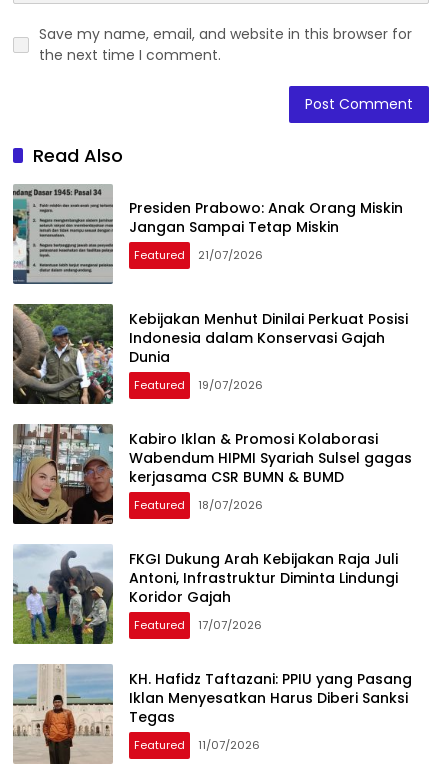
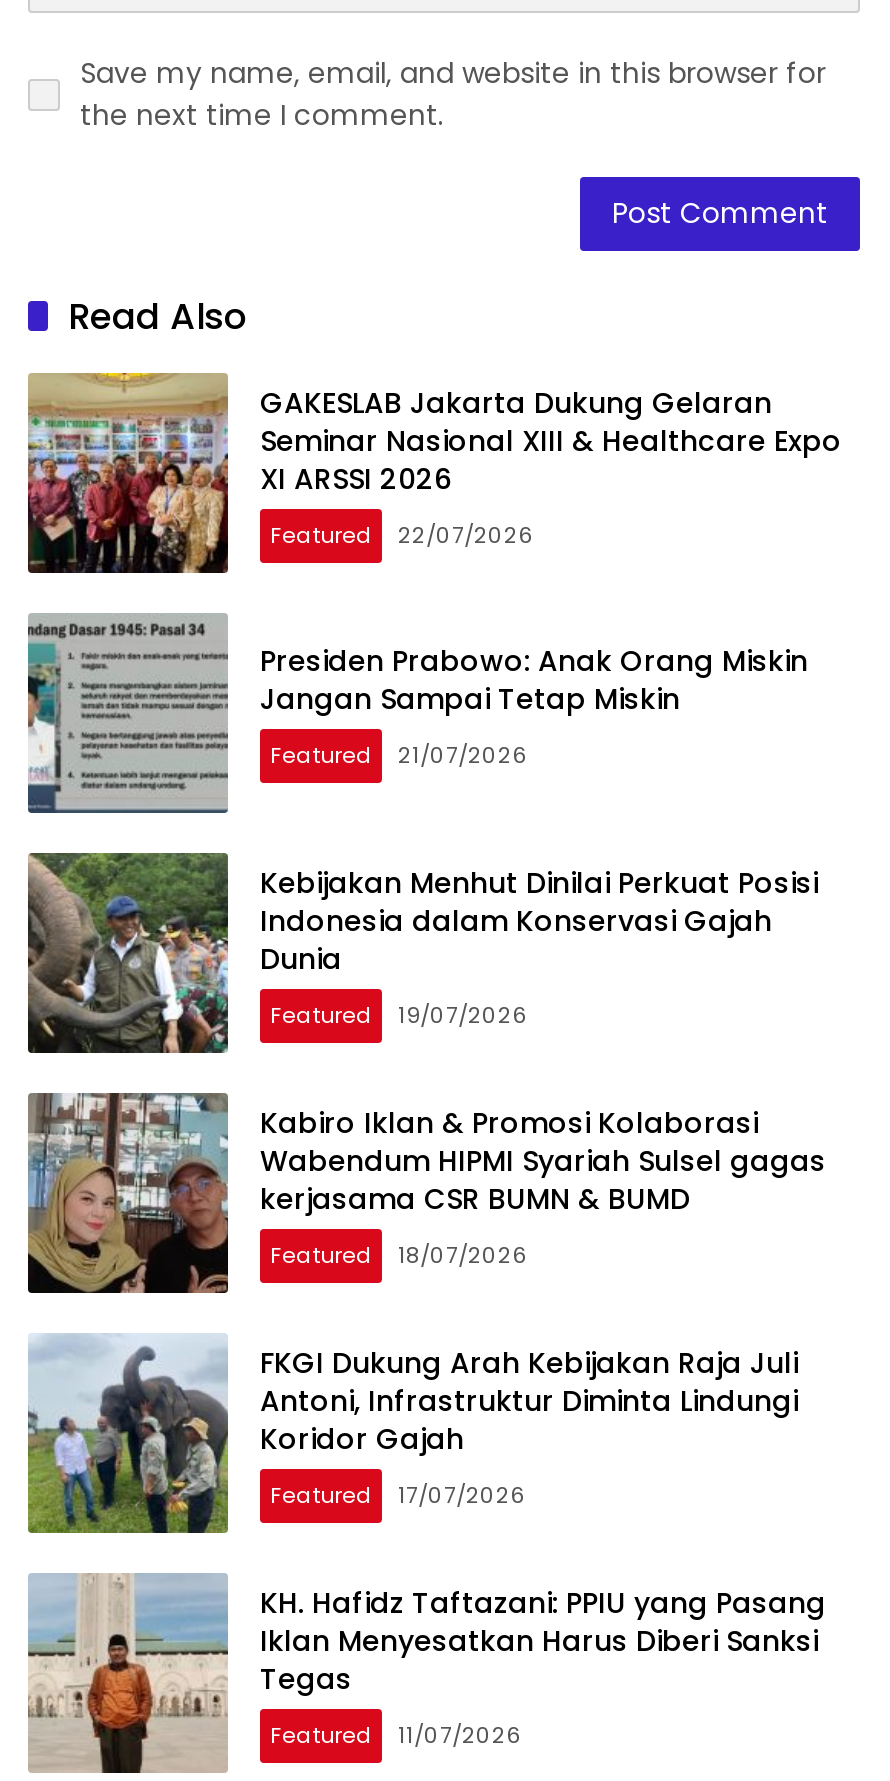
none -> [26,371,842,575] [image] | GAKESLAB Jakarta Dukung Gelaran | Seminar Nasional XIII & Healthcare Expo | XI ARSSI 2026 | Featured | 22/07/2026

